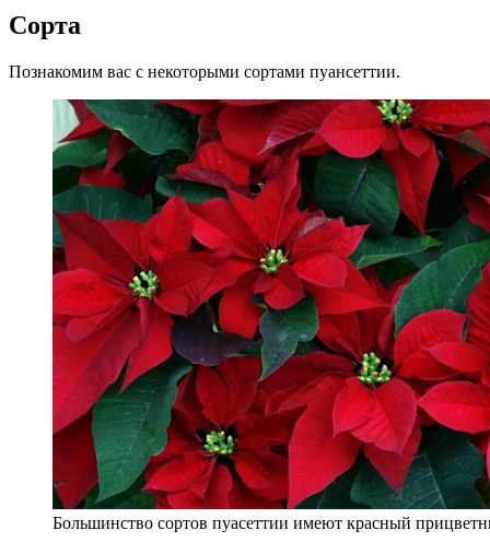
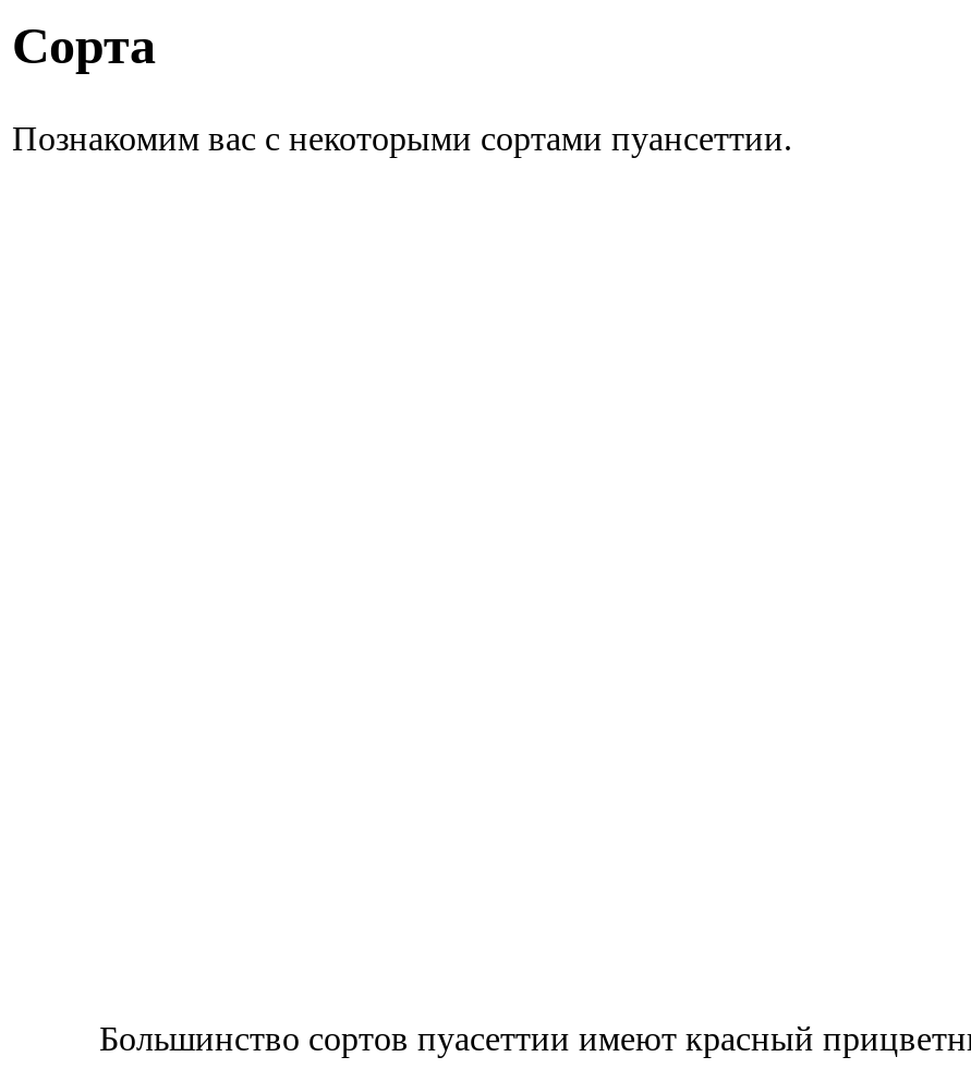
[51,98,487,510] [image] -> none

